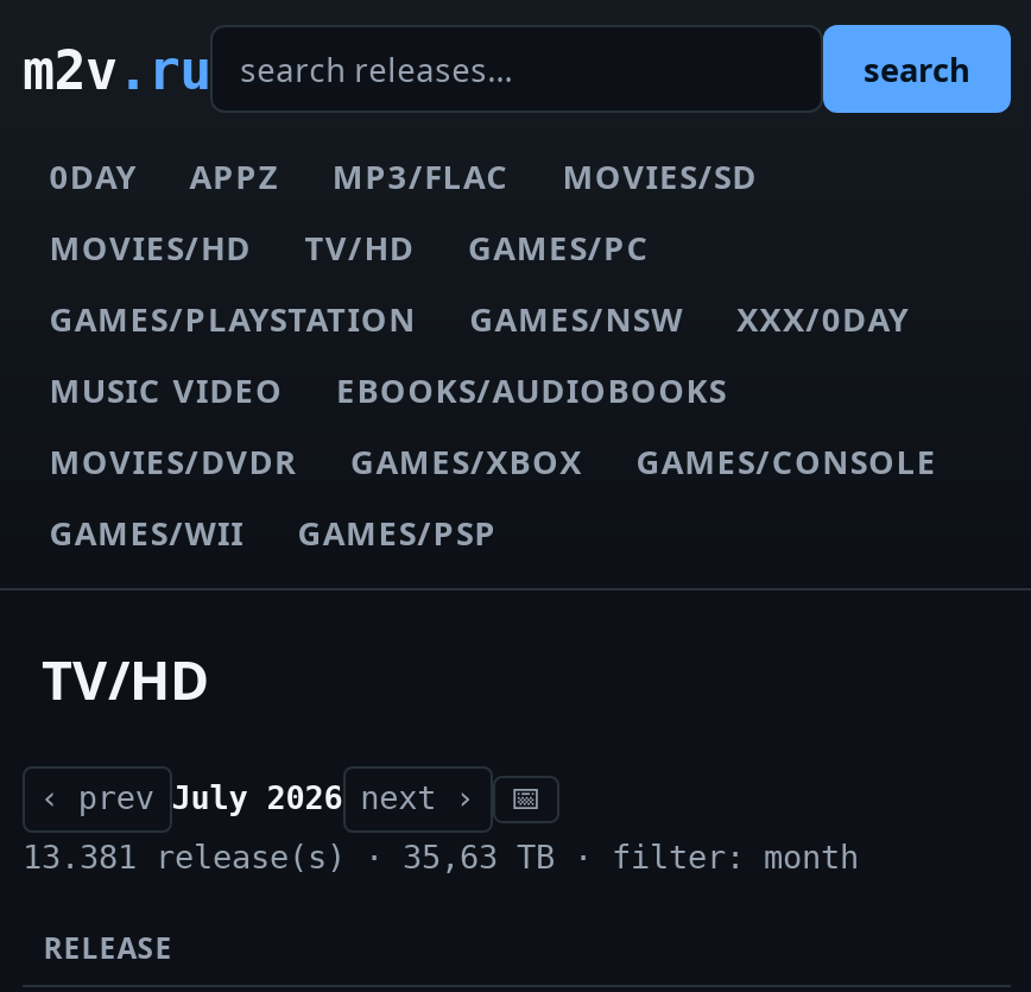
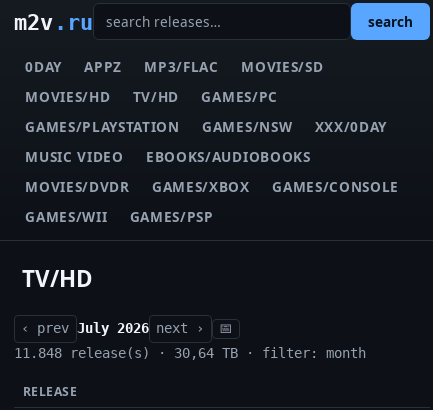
[23,836,859,874] 13.381 release(s) · 35,63 TB · filter: month -> [14,344,366,360] 11.848 release(s) · 30,64 TB · filter: month

